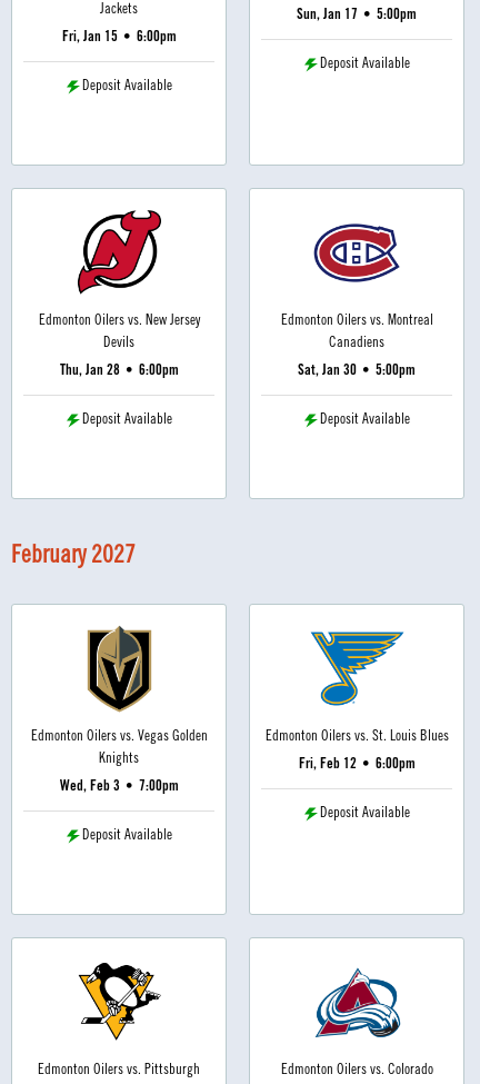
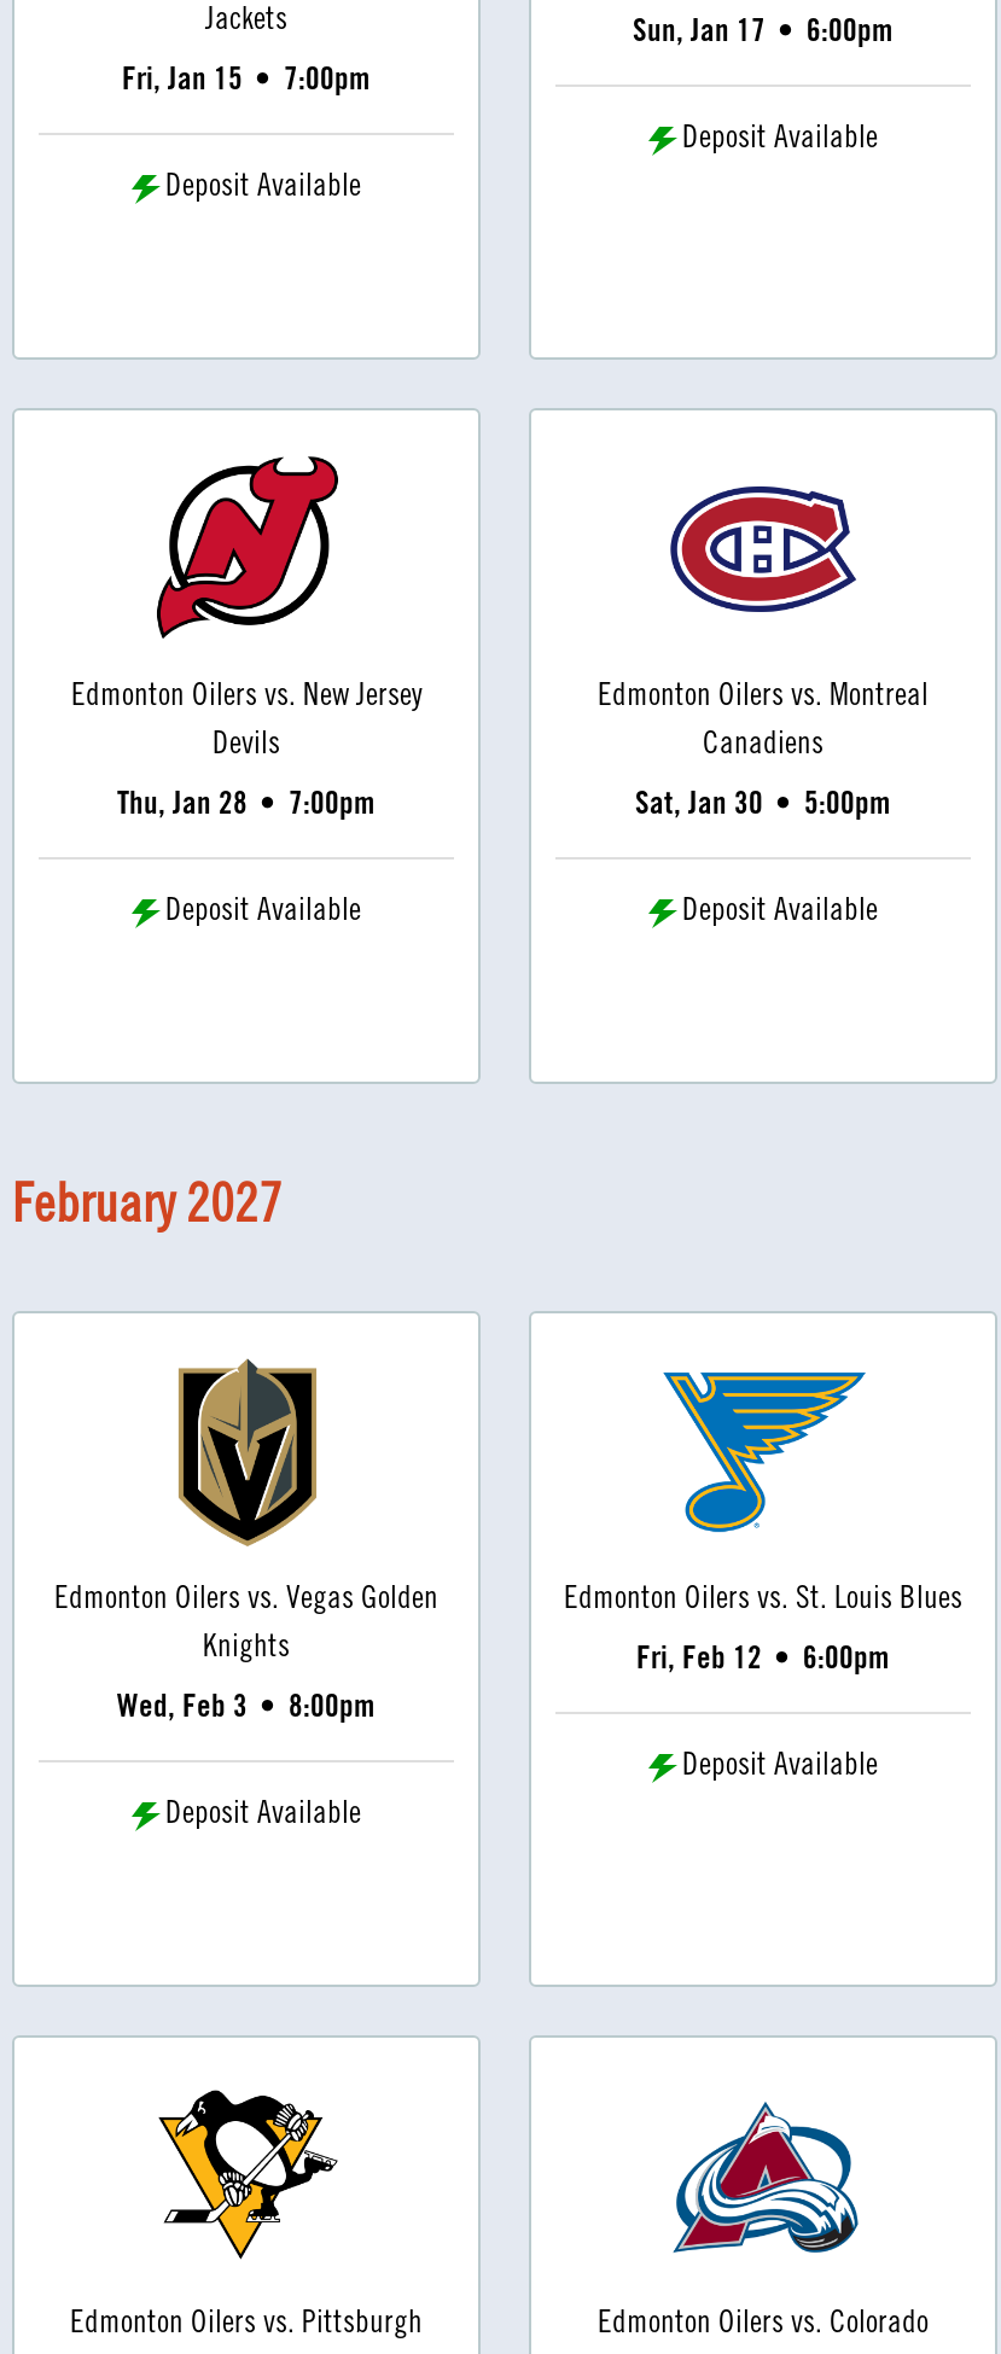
[297,9,417,24] Sun, Jan 17 • 5:00pm -> [633,20,894,51] Sun, Jan 17 • 6:00pm
[62,31,176,46] Fri, Jan 15 • 6:00pm -> [122,68,371,99] Fri, Jan 15 • 7:00pm
[59,365,178,379] Thu, Jan 28 • 6:00pm -> [117,792,376,824] Thu, Jan 28 • 7:00pm
[59,781,178,795] Wed, Feb 3 • 7:00pm -> [117,1695,376,1727] Wed, Feb 3 • 8:00pm

